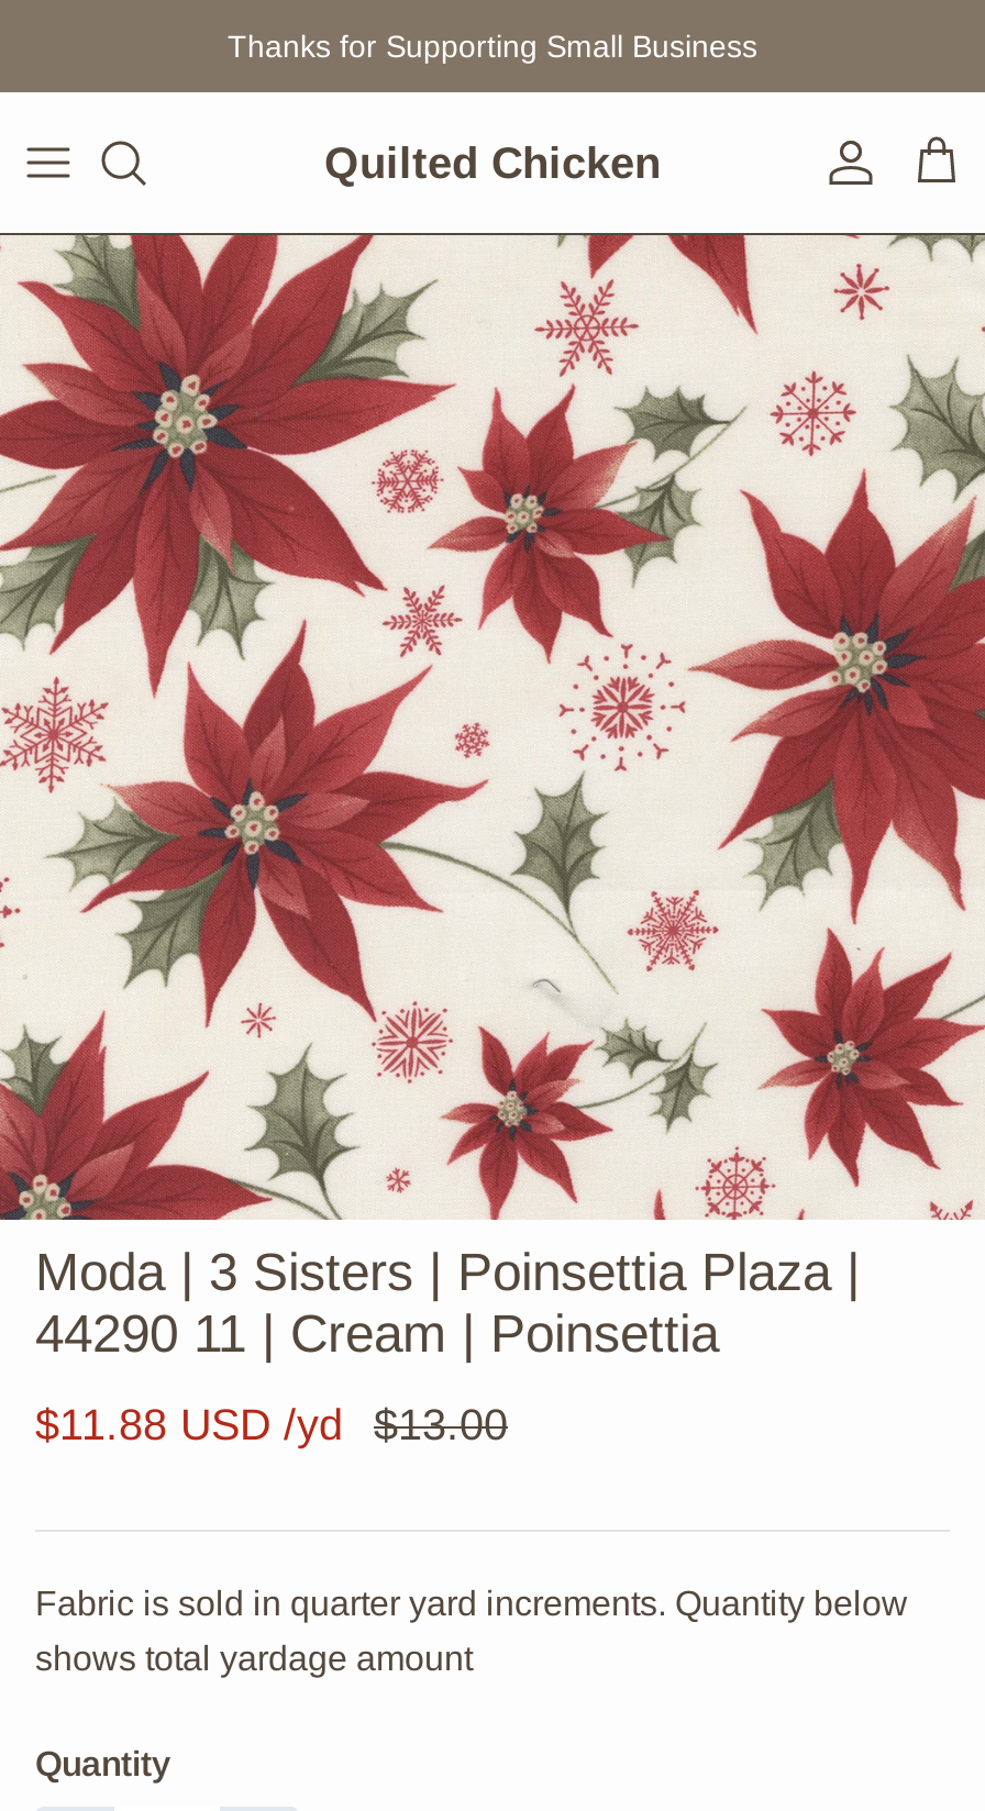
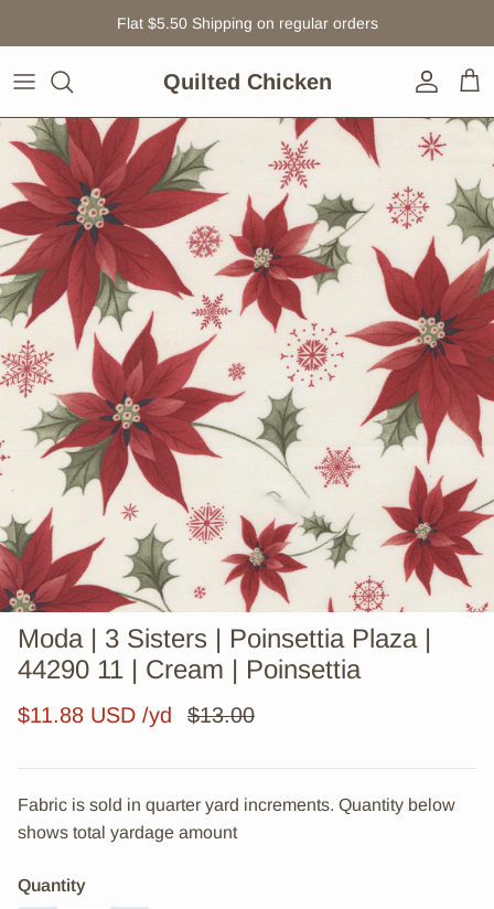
[228,29,757,64] Thanks for Supporting Small Business -> [116,14,378,32] Flat $5.50 Shipping on regular orders

